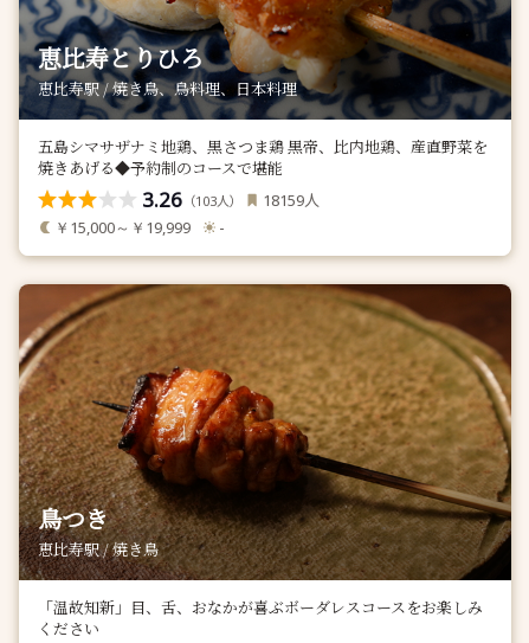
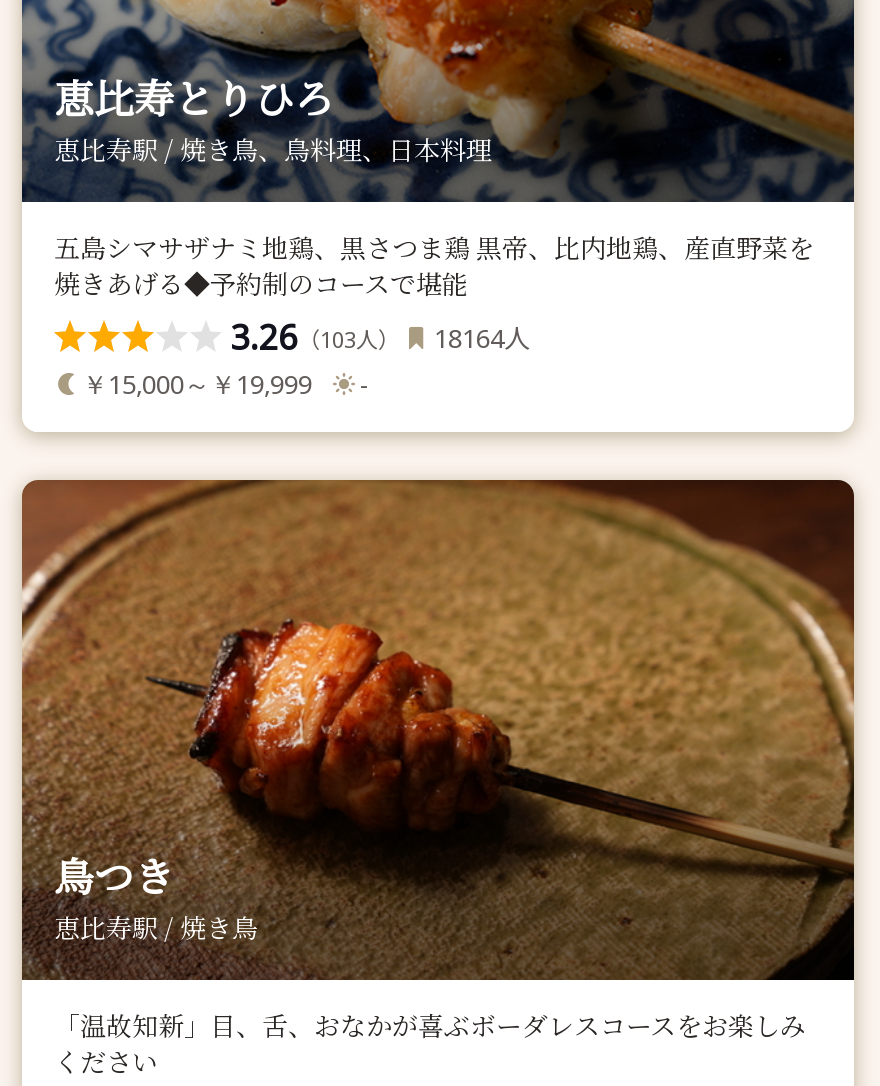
[142,186,320,213] 3.26（103人） 18159人 -> [230,314,530,360] 3.26（103人） 18164人

